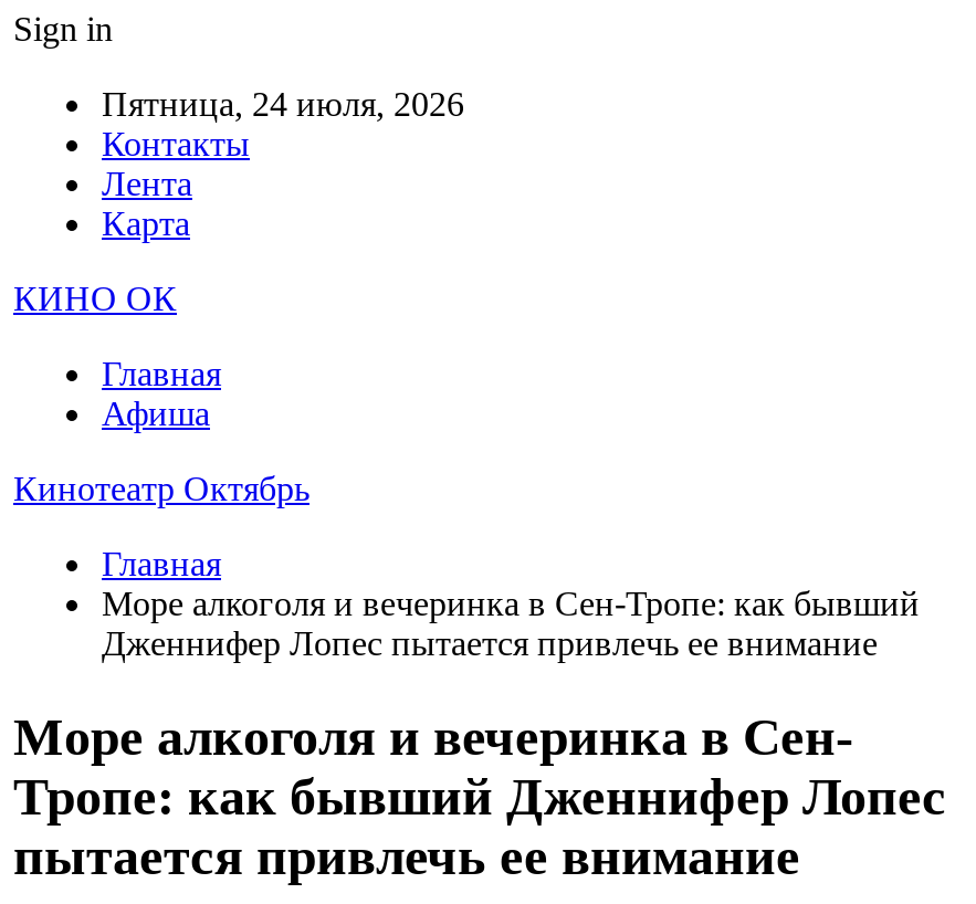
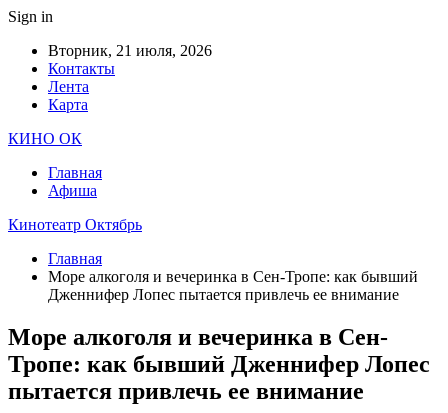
[102,85,464,123] Пятница, 24 июля, 2026 -> [48,42,212,59] Вторник, 21 июля, 2026

